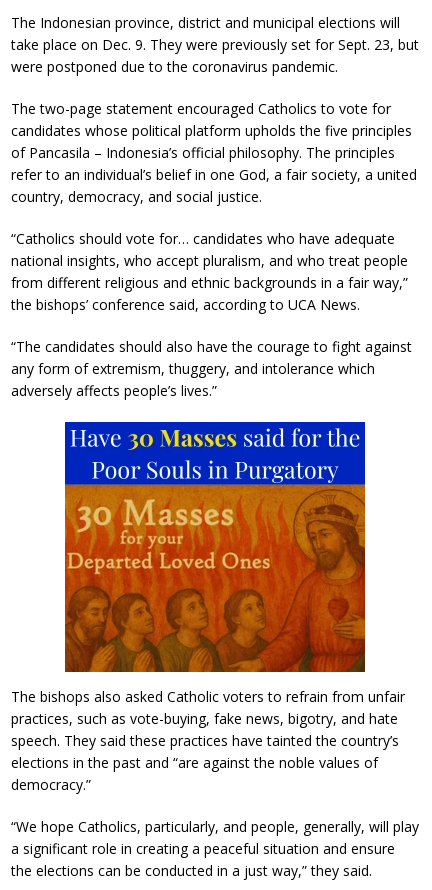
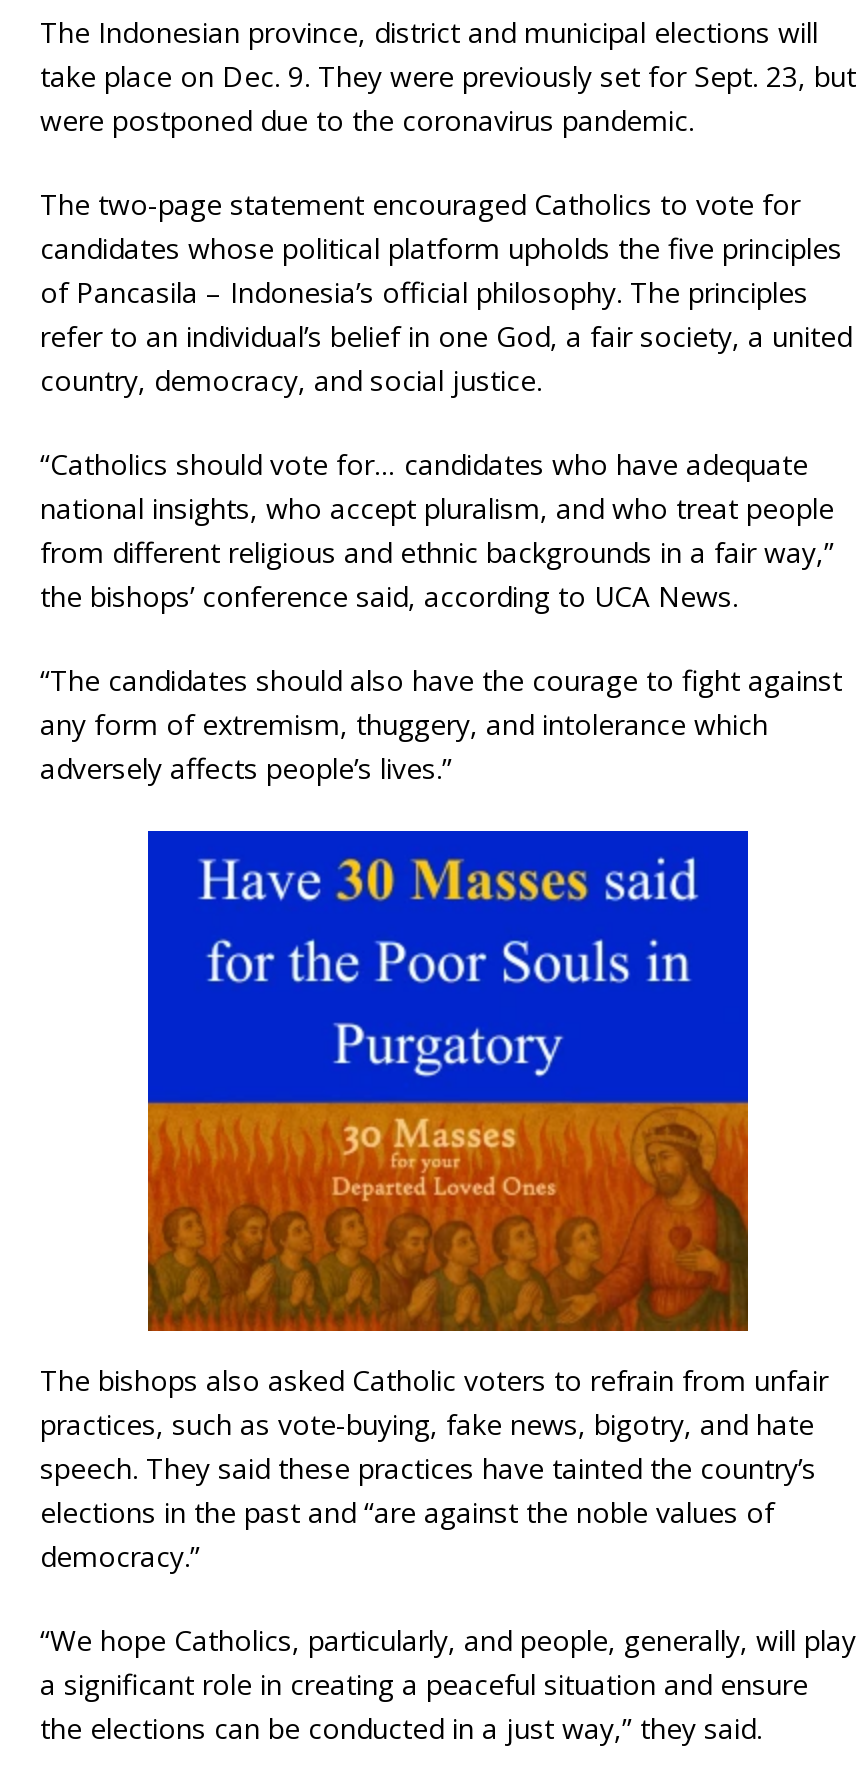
[64,427,366,672] [image] -> [146,841,750,1331] [image]

